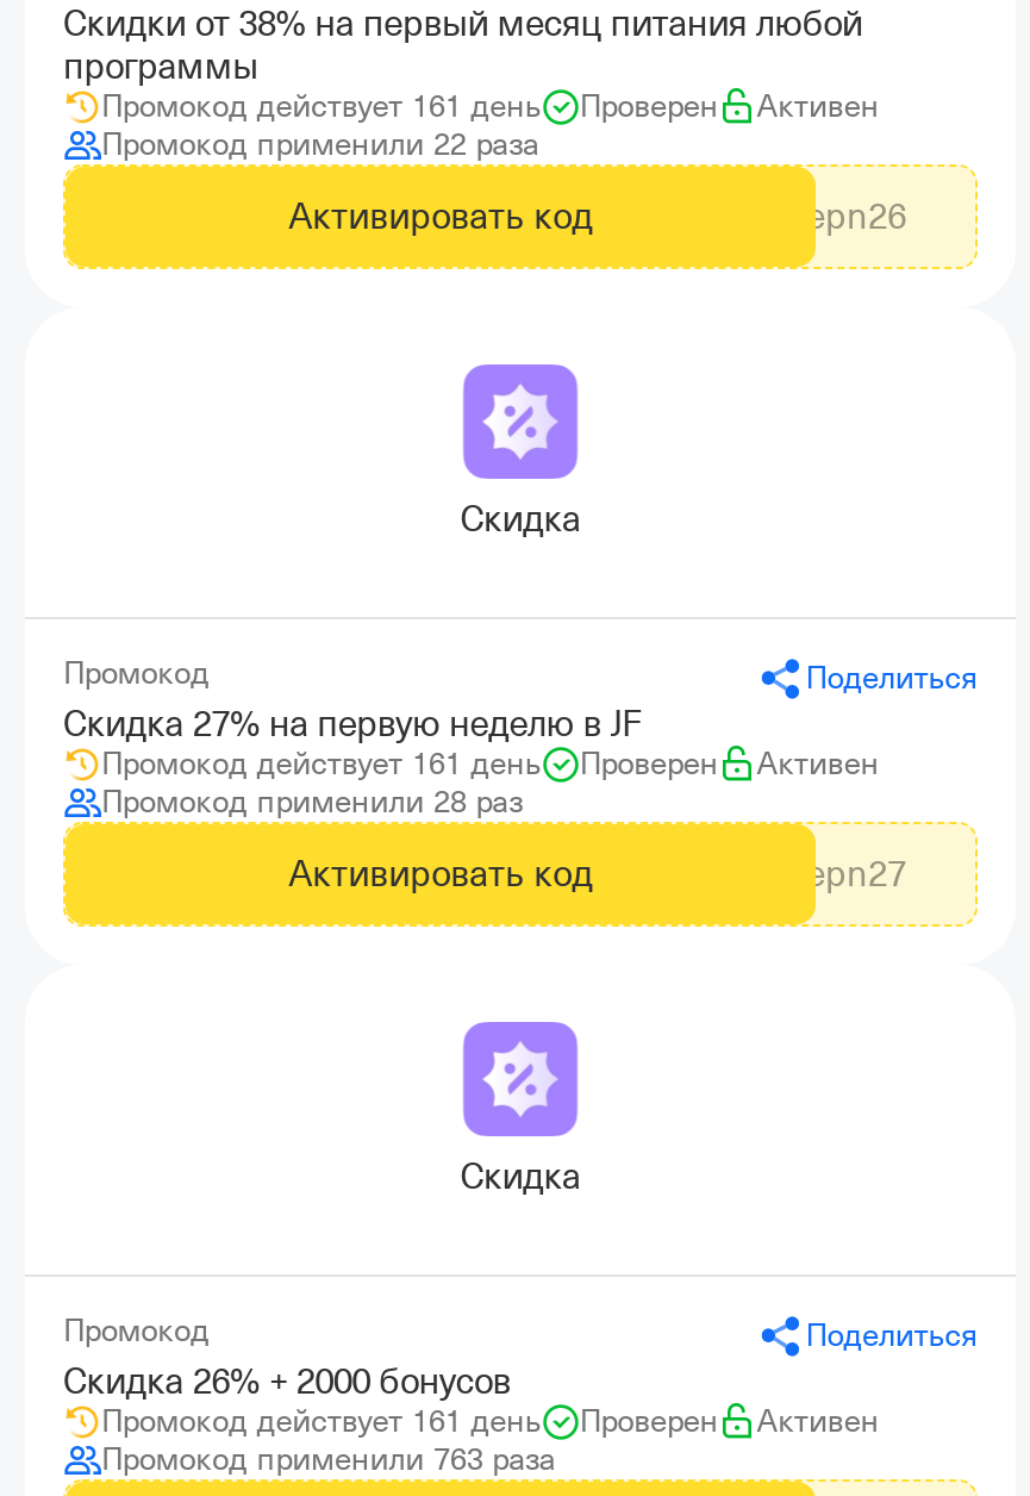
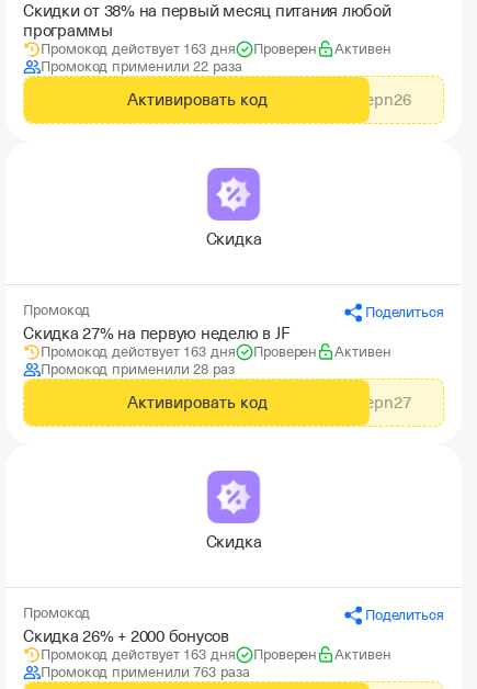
[101,88,541,124] Промокод действует 161 день -> [41,41,236,57] Промокод действует 163 дня
[101,746,541,781] Промокод действует 161 день -> [41,343,236,360] Промокод действует 163 дня
[101,1403,541,1439] Промокод действует 161 день -> [41,646,236,663] Промокод действует 163 дня

